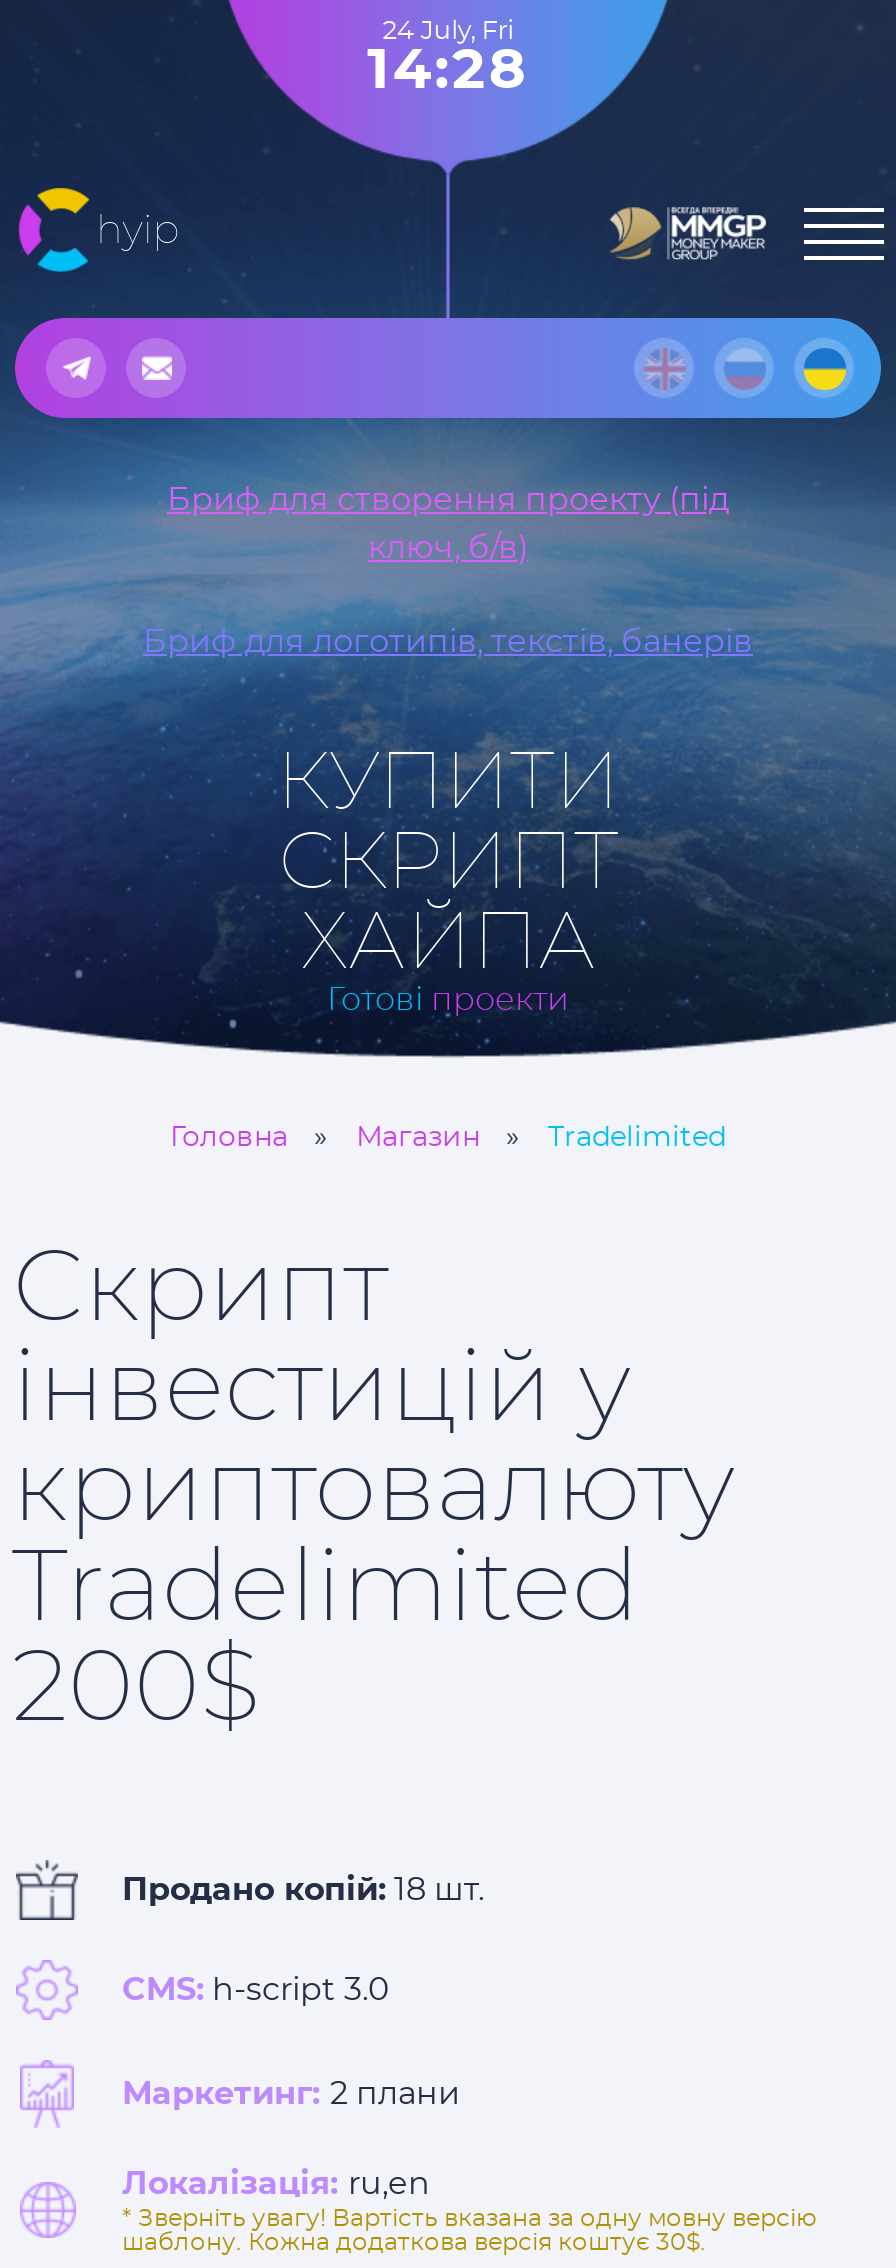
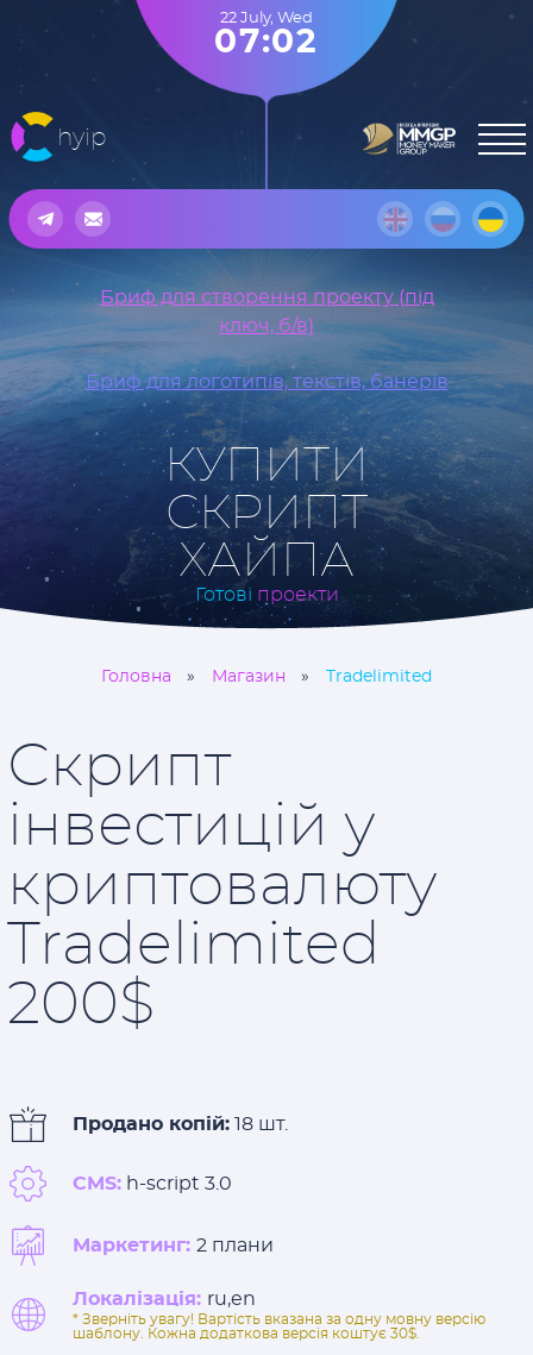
[382,18,514,43] 24 July, Fri -> [220,11,313,26] 22 July, Wed
[367,43,529,99] 14:28 -> [215,26,318,59] 07:02

